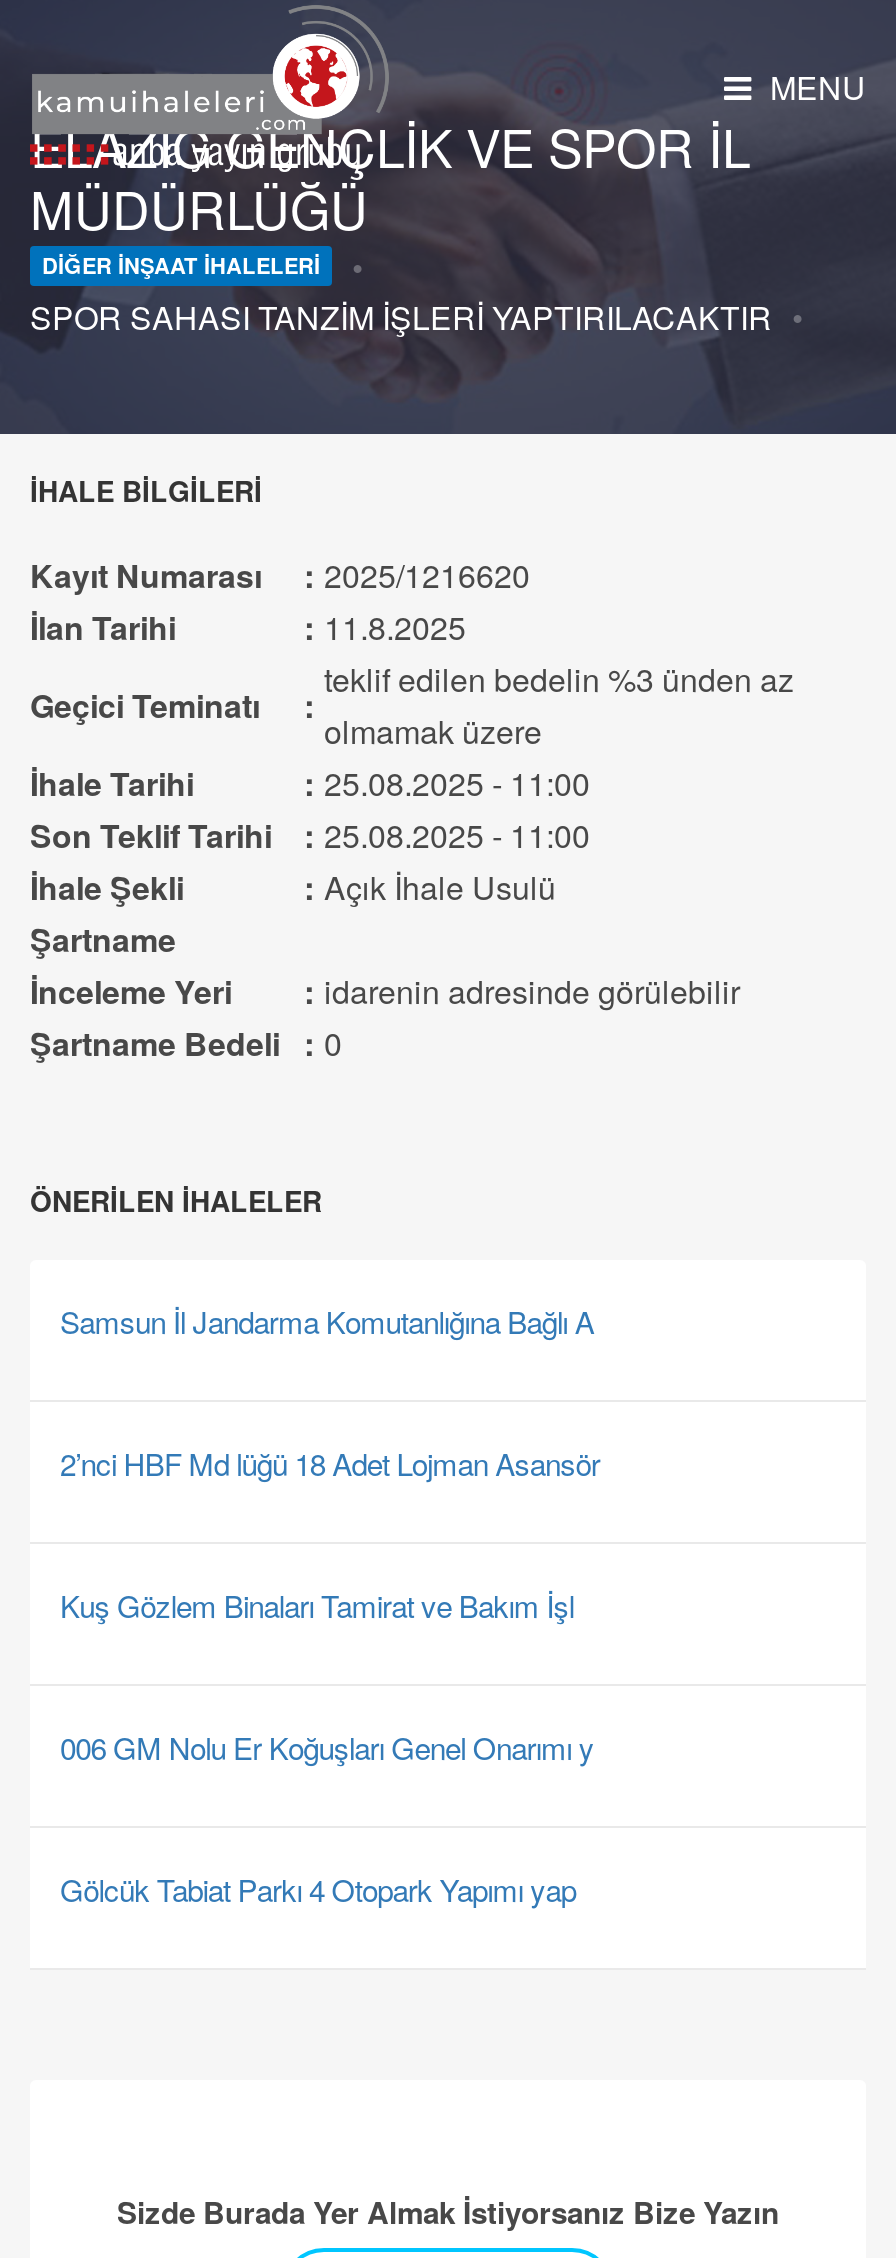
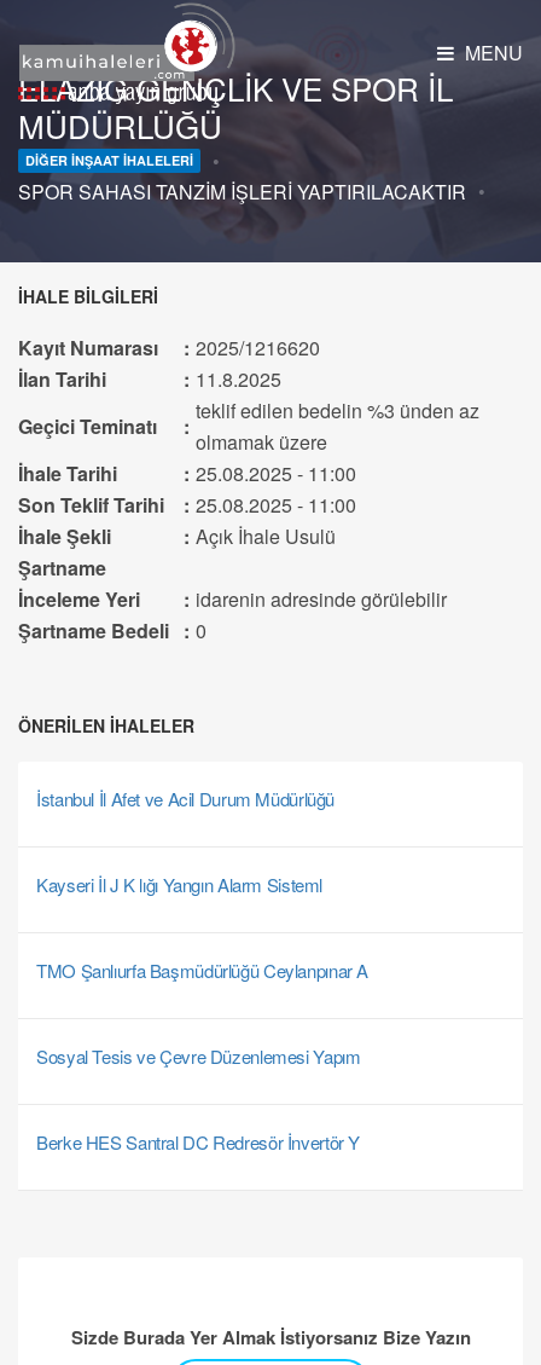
[60,1300,594,1342] Samsun İl Jandarma Komutanlığına Bağlı A -> [36,786,335,811] İstanbul İl Afet ve Acil Durum Müdürlüğü
[60,1442,600,1484] 2’nci HBF Md lüğü 18 Adet Lojman Asansör -> [36,872,322,897] Kayseri İl J K lığı Yangın Alarm Sisteml
[60,1584,574,1626] Kuş Gözlem Binaları Tamirat ve Bakım İşl -> [36,958,368,983] TMO Şanlıurfa Başmüdürlüğü Ceylanpınar A
[60,1726,594,1768] 006 GM Nolu Er Koğuşları Genel Onarımı y -> [36,1043,360,1069] Sosyal Tesis ve Çevre Düzenlemesi Yapım
[60,1868,576,1910] Gölcük Tabiat Parkı 4 Otopark Yapımı yap -> [36,1129,360,1155] Berke HES Santral DC Redresör İnvertör Y

